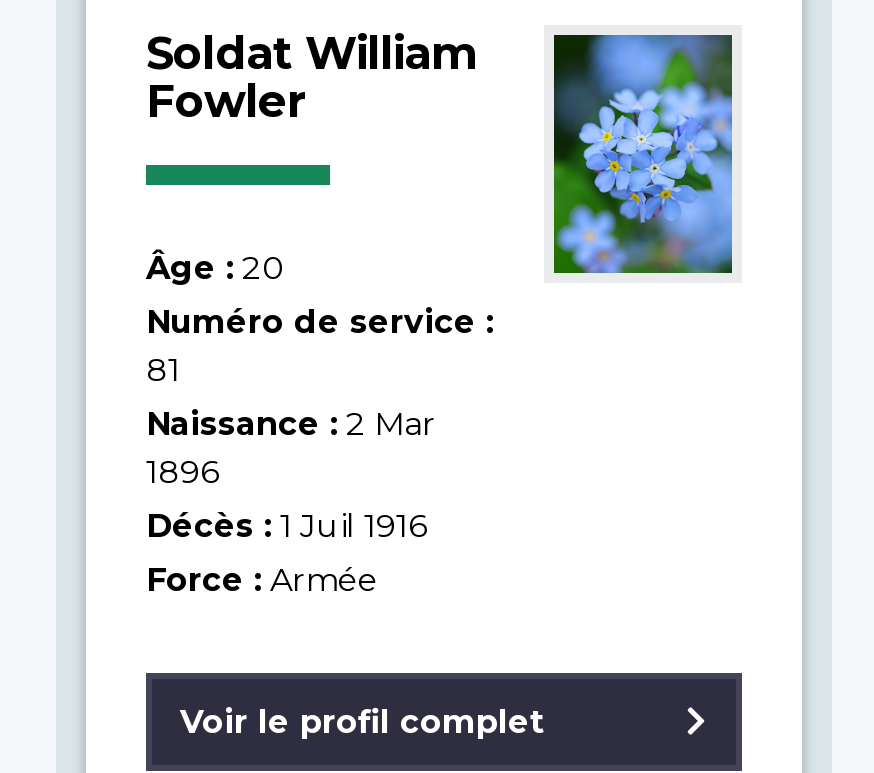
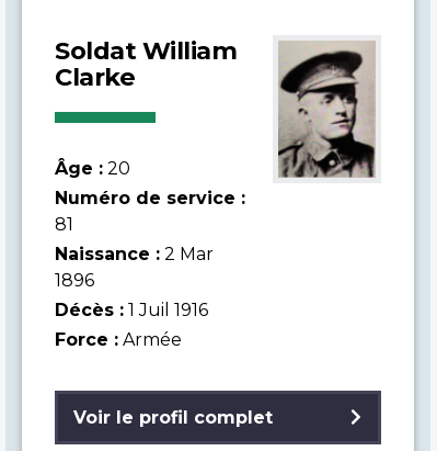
[552,33,734,285] [image] -> [278,41,376,179] [image]
[146,73,306,129] Fowler -> [55,61,135,92] Clarke

